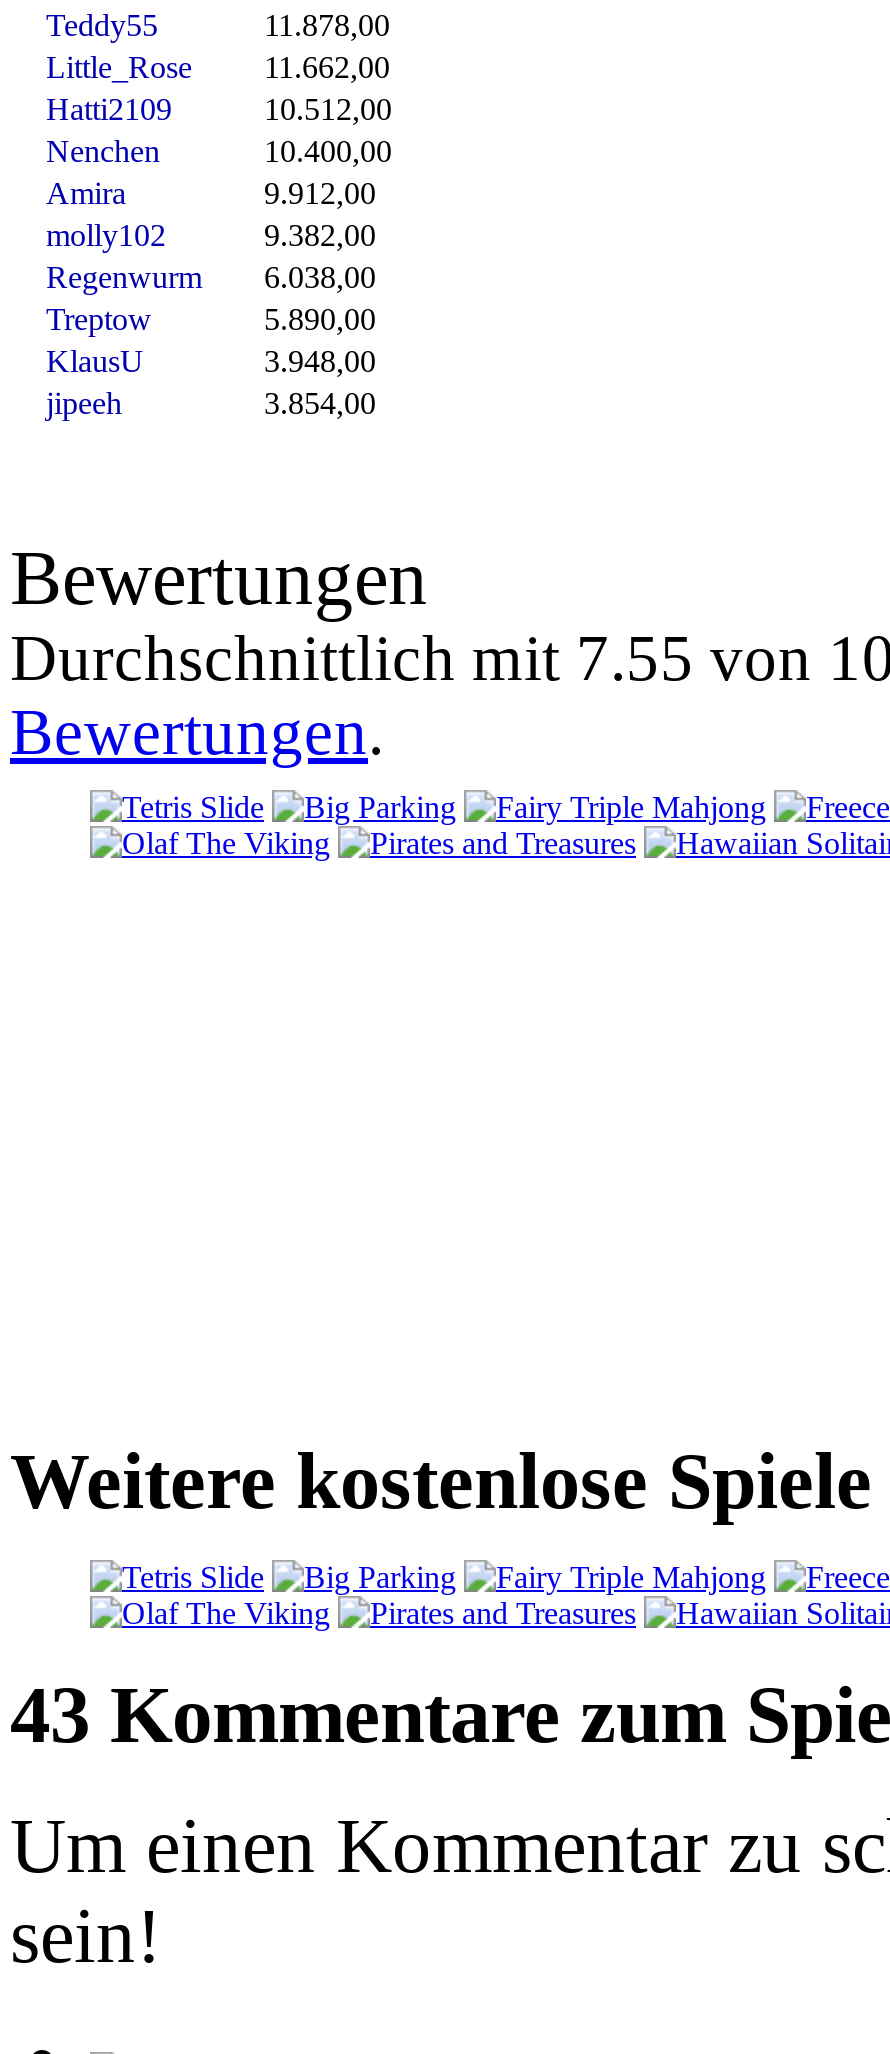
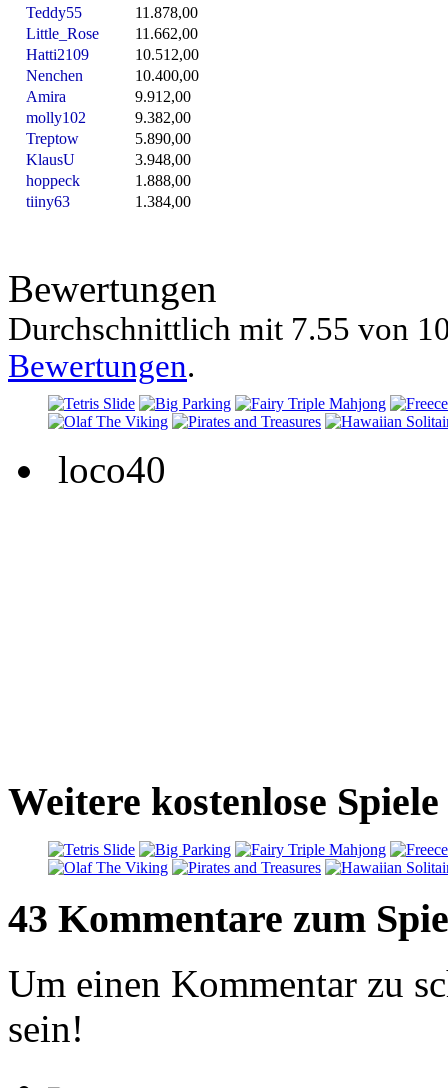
[46,260,376,294] Regenwurm | 6.038,00 -> none
moved [46,302,376,378] -> [26,130,191,168]: Treptow | 5.890,00 | KlausU | 3.948,00
[46,386,376,420] jipeeh | 3.854,00 -> [26,172,191,210] hoppeck | 1.888,00 | tiiny63 | 1.384,00
none -> [58,448,166,491] loco40

